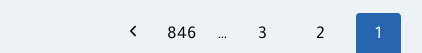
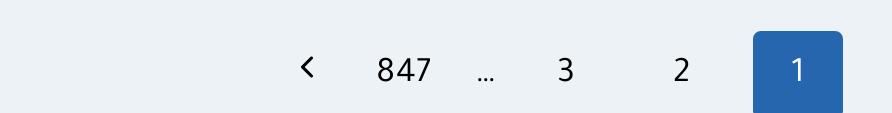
[167,25,196,43] 846 -> [376,58,432,94] 847

